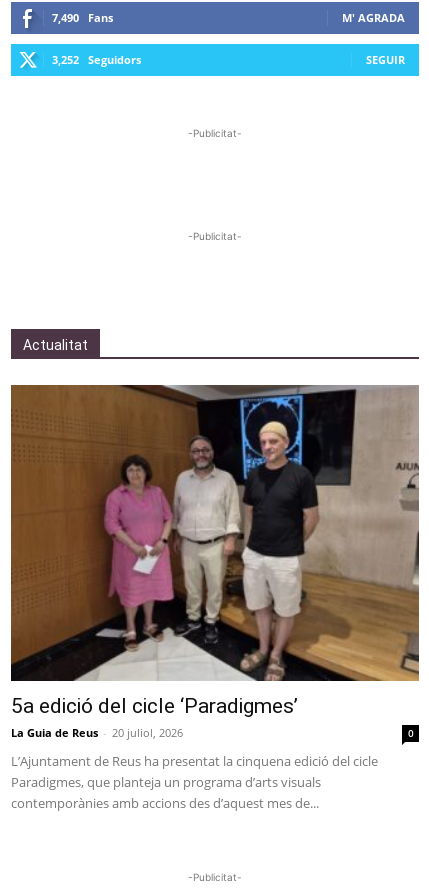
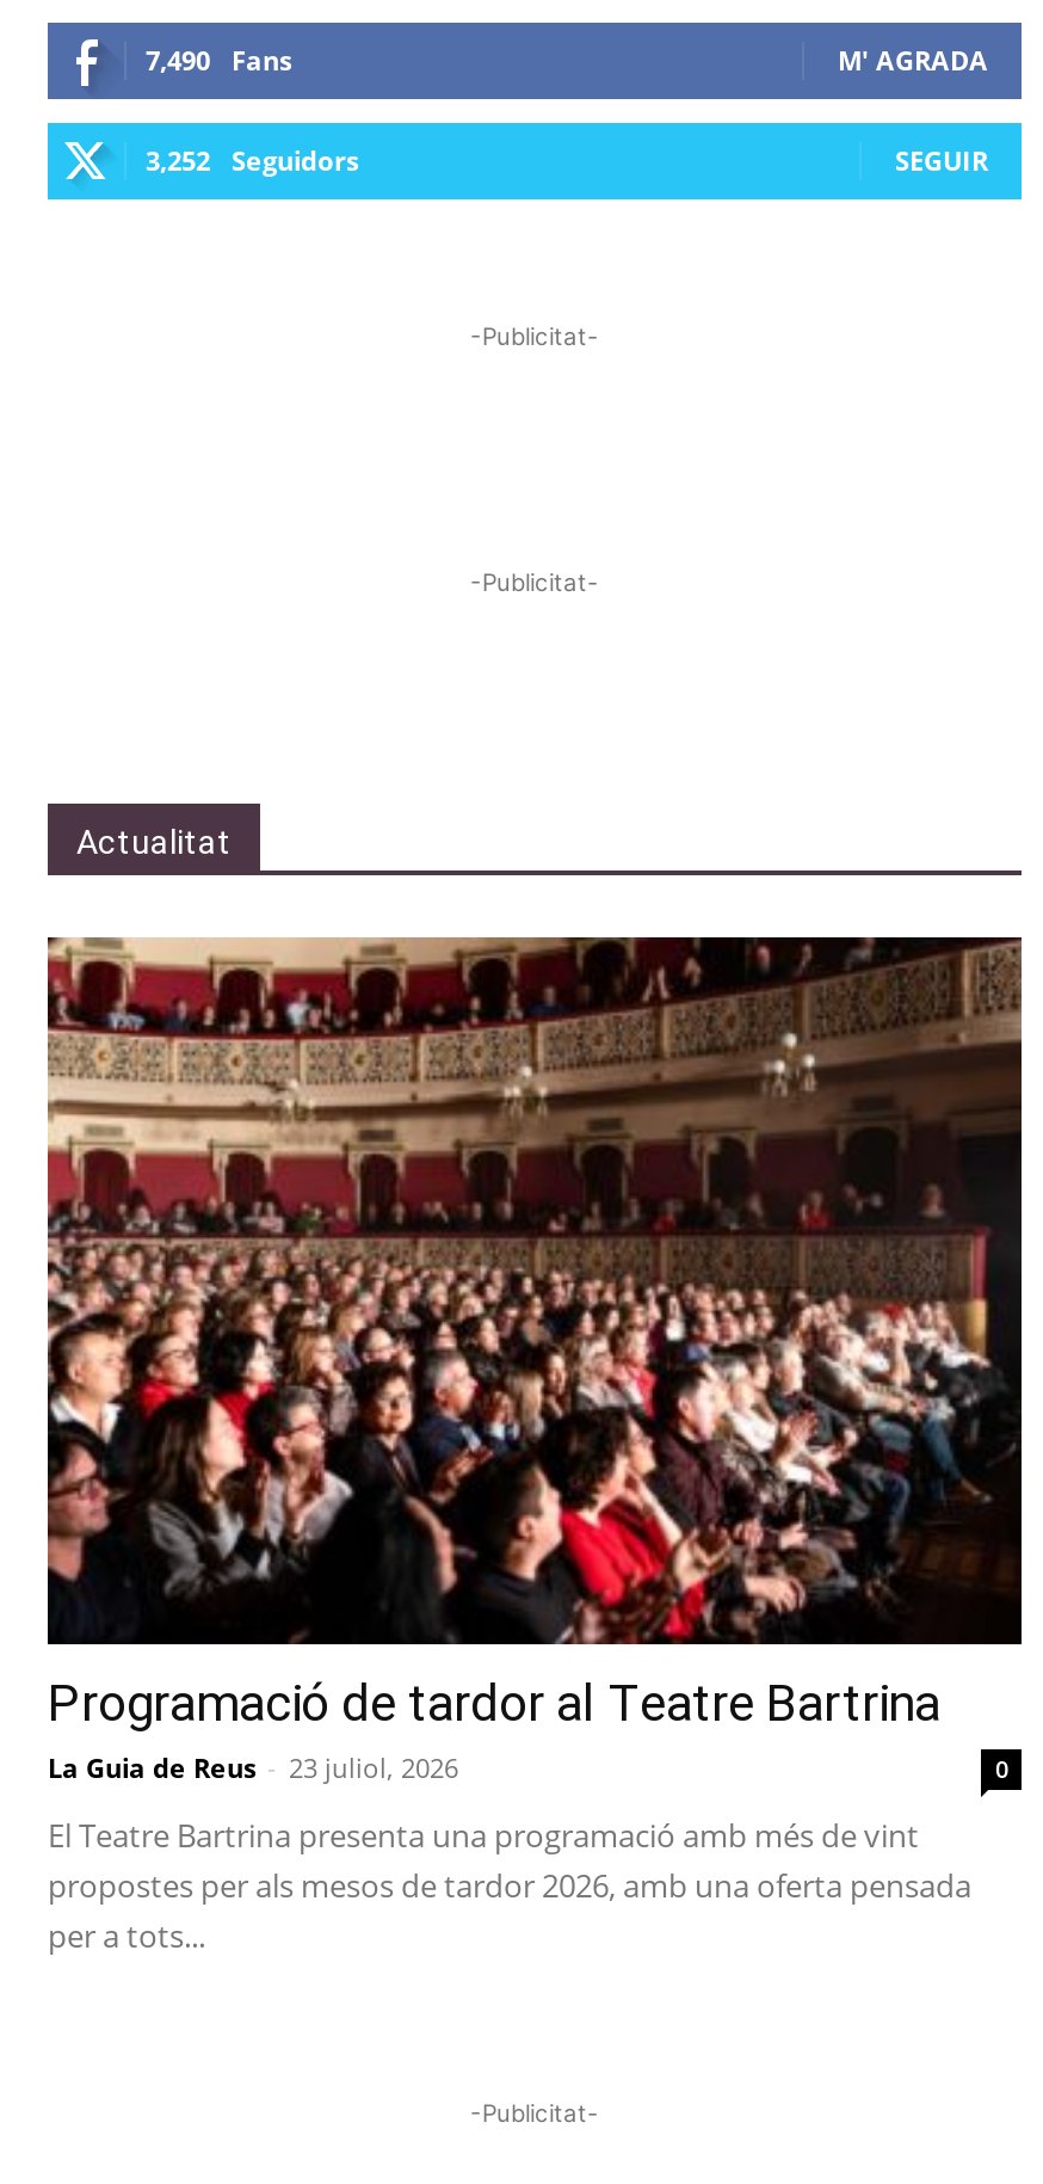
[10,384,420,740] [image] | 5a edició del cicle ‘Paradigmes’ | La Guia de Reus - 20 juliol, 2026 -> [45,937,1024,1786] [image] | Programació de tardor al Teatre Bartrina | La Guia de Reus - 23 juliol, 2026
[11,752,378,812] L’Ajuntament de Reus ha presentat la cinquena edició del cicle | Paradigmes, que planteja un programa d’arts visuals | contemporànies amb accions des d’aquest mes de... -> [48,1815,971,1958] El Teatre Bartrina presenta una programació amb més de vint | propostes per als mesos de tardor 2026, amb una oferta pensada | per a tots...

